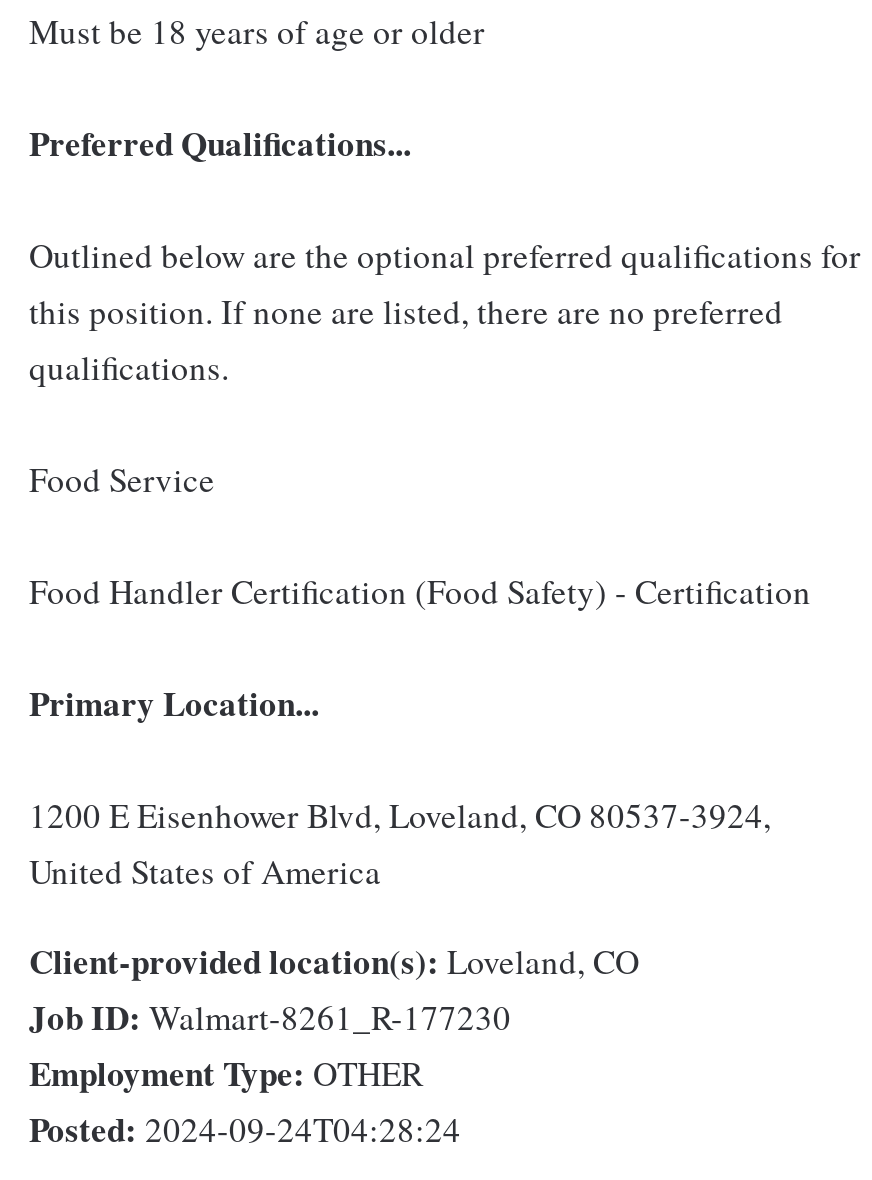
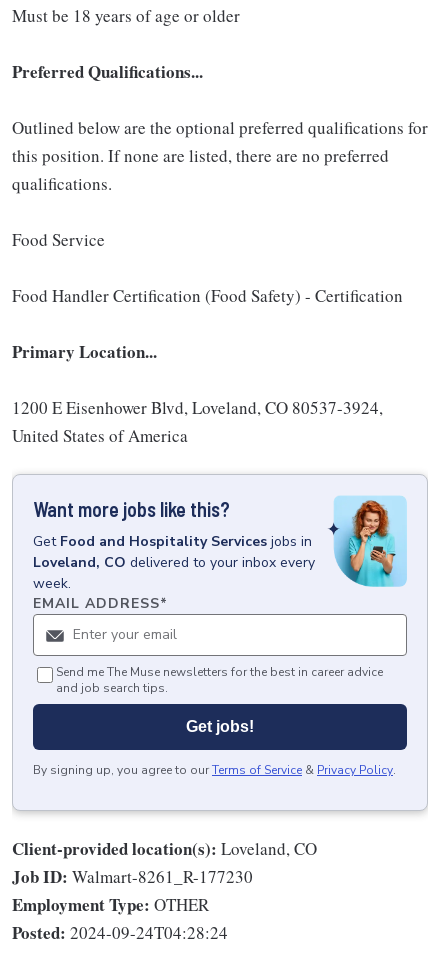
none -> [12,474,428,813] [image] | Want more jobs like this? | Get Food and Hospitality Services jobs in | Loveland, CO delivered to your inbox every | week. | EMAIL ADDRESS*
none -> [33,664,396,778] Send me The Muse newsletters for the best in career advice | and job search tips. | Get jobs! | By signing up, you agree to our Terms of Service & Privacy Policy.

